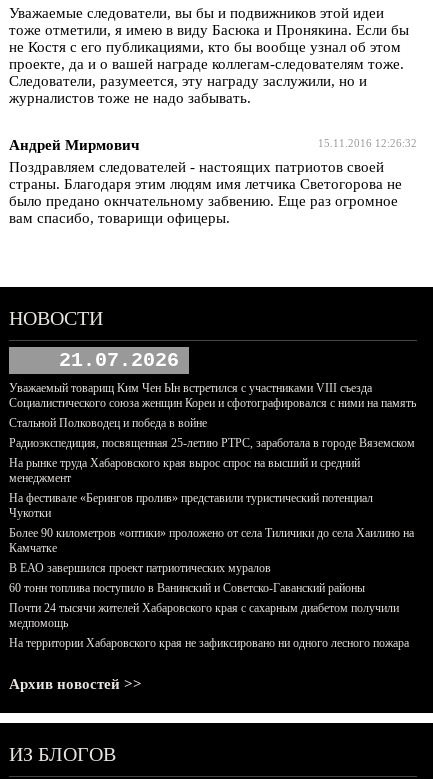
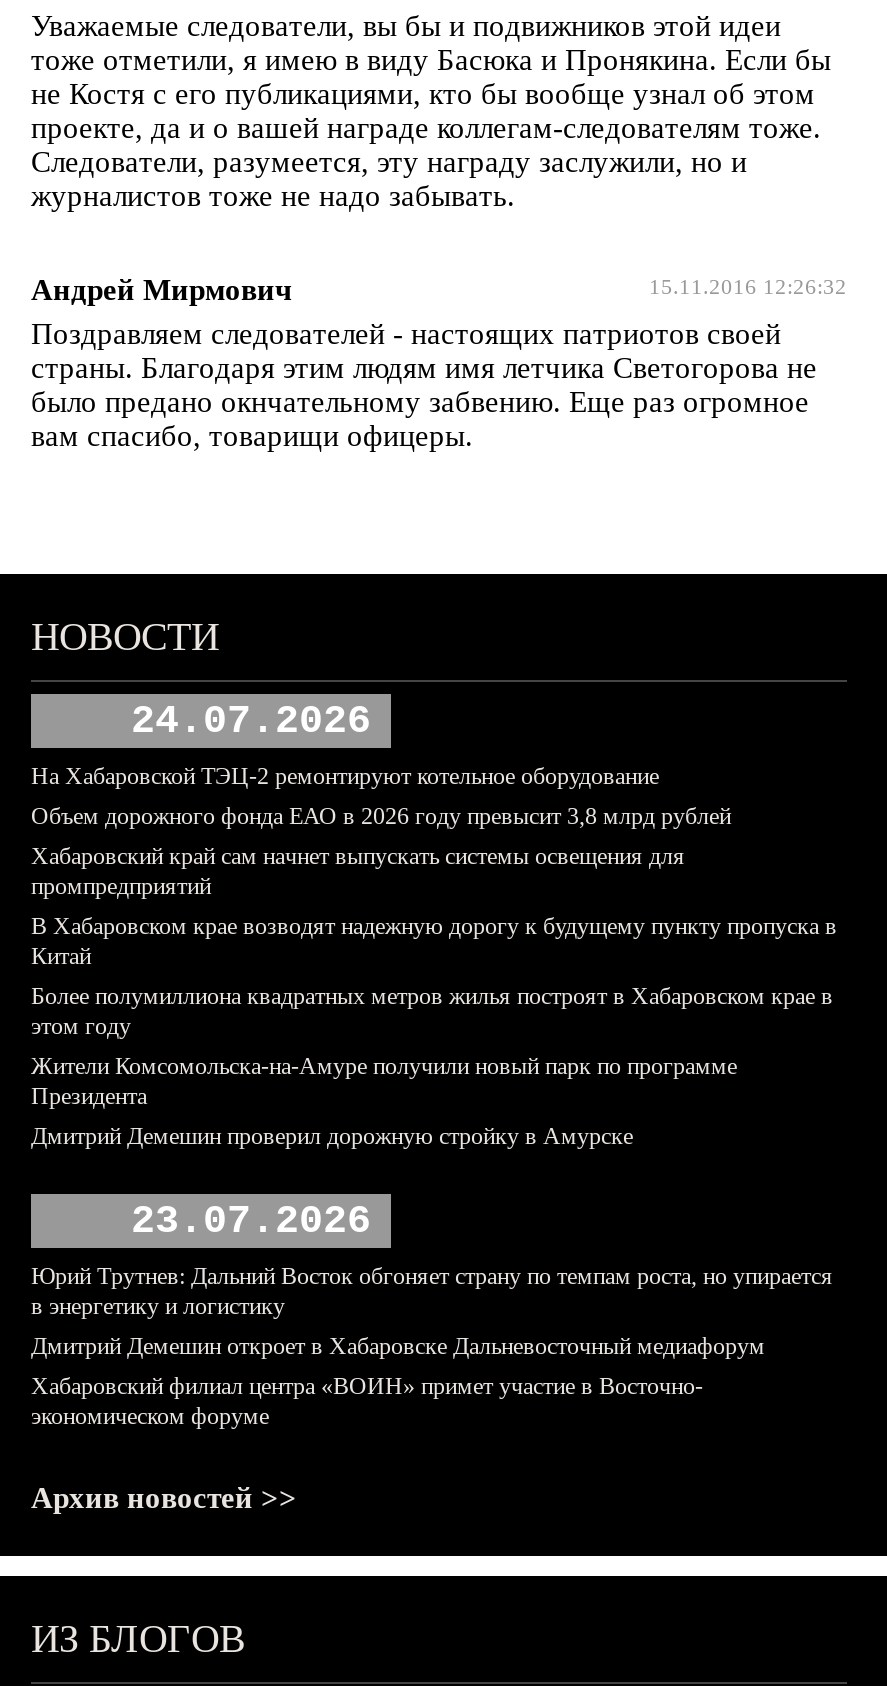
[9,349,416,650] 21.07.2026 | Уважаемый товарищ Ким Чен Ын встретился с участниками VIII съезда | Социалистического союза женщин Кореи и сфотографировался с ними на память | Стальной Полководец и победа в войне | Радиоэкспедиция, посвященная 25-летию РТРС, заработала в городе Вяземском | На рынке труда Хабаровского края вырос спрос на высший и средний | менеджмент | На фестивале «Берингов пролив» представили туристический потенциал | Чукотки | Более 90 километров «оптики» проложено от села Тиличики до села Хаилино на | Камчатке | В ЕАО завершился проект патриотических муралов | 60 тонн топлива поступило в Ванинский и Советско-Гаванский районы | Почти 24 тысячи жителей Хабаровского края с сахарным диабетом получили | медпомощь | На территории Хабаровского края не зафиксировано ни одного лесного пожара -> [31,698,837,1430] 24.07.2026 | На Хабаровской ТЭЦ-2 ремонтируют котельное оборудование | Объем дорожного фонда ЕАО в 2026 году превысит 3,8 млрд рублей | Хабаровский край сам начнет выпускать системы освещения для | промпредприятий | В Хабаровском крае возводят надежную дорогу к будущему пункту пропуска в | Китай | Более полумиллиона квадратных метров жилья построят в Хабаровском крае в | этом году | Жители Комсомольска-на-Амуре получили новый парк по программе | Президента | Дмитрий Демешин проверил дорожную стройку в Амурске | 23.07.2026 | Юрий Трутнев: Дальний Восток обгоняет страну по темпам роста, но упирается | в энергетику и логистику | Дмитрий Демешин откроет в Хабаровске Дальневосточный медиафорум | Хабаровский филиал центра «ВОИН» примет участие в Восточно- | экономическом форуме

